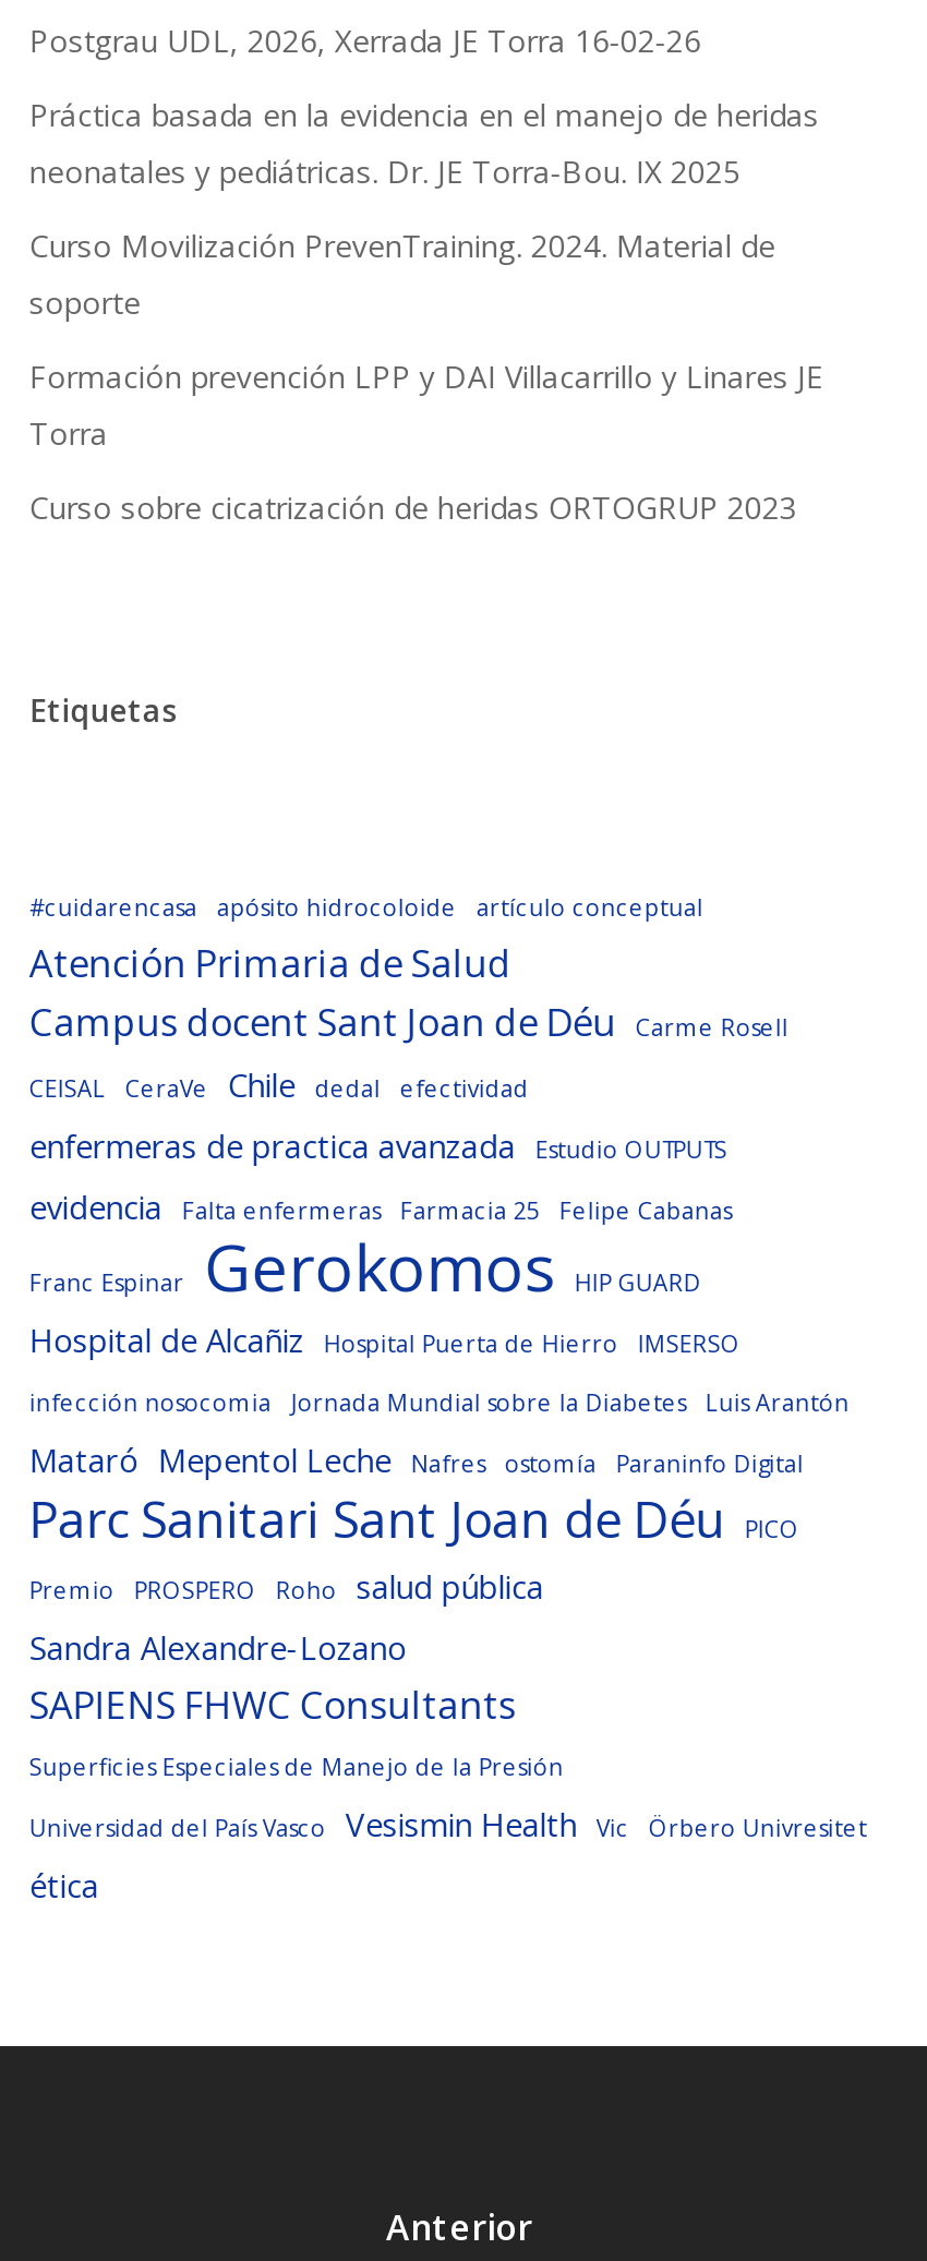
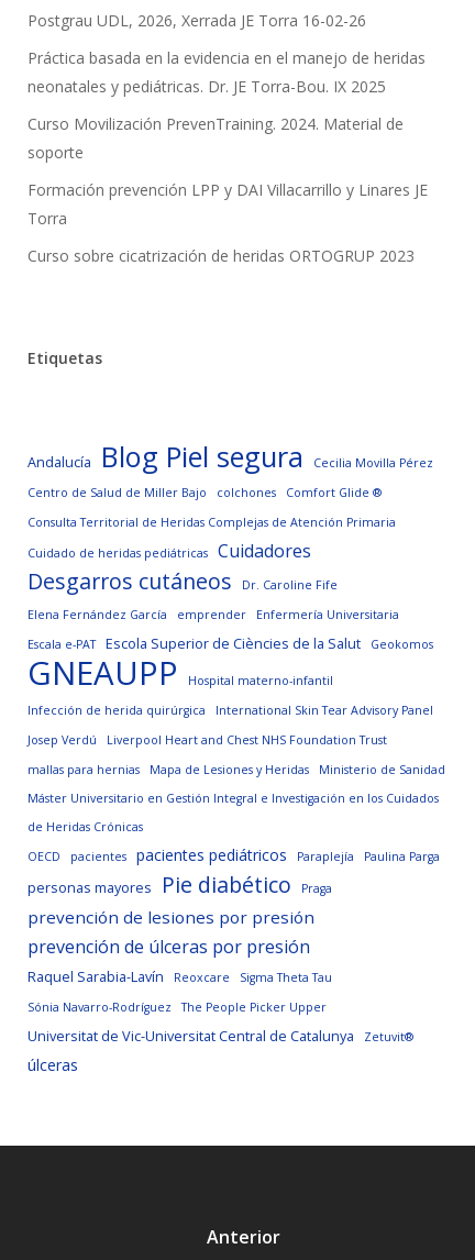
[29,892,867,1907] #cuidarencasa | apósito hidrocoloide | artículo conceptual | Atención Primaria de Salud | Campus docent Sant Joan de Déu | Carme Rosell | CEISAL | CeraVe | Chile | dedal | efectividad | enfermeras de practica avanzada | Estudio OUTPUTS | evidencia | Falta enfermeras | Farmacia 25 | Felipe Cabanas | Franc Espinar | Gerokomos | HIP GUARD | Hospital de Alcañiz | Hospital Puerta de Hierro | IMSERSO | infección nosocomia | Jornada Mundial sobre la Diabetes | Luis Arantón | Mataró Mepentol Leche | Nafres | ostomía | Paraninfo Digital | Parc Sanitari Sant Joan de Déu | PICO | Premio | PROSPERO | Roho | salud pública | Sandra Alexandre-Lozano | SAPIENS FHWC Consultants | Superficies Especiales de Manejo de la Presión | Universidad del País Vasco | Vesismin Health | Vic | Örbero Univresitet | ética -> [27,438,445,1075] Andalucía Blog Piel segura | Cecilia Movilla Pérez | Centro de Salud de Miller Bajo | colchones | Comfort Glide ® | Consulta Territorial de Heridas Complejas de Atención Primaria | Cuidado de heridas pediátricas | Cuidadores | Desgarros cutáneos | Dr. Caroline Fife | Elena Fernández García | emprender | Enfermería Universitaria | Escala e-PAT | Escola Superior de Ciències de la Salut | Geokomos | GNEAUPP | Hospital materno-infantil | Infección de herida quirúrgica | International Skin Tear Advisory Panel | Josep Verdú | Liverpool Heart and Chest NHS Foundation Trust | mallas para hernias | Mapa de Lesiones y Heridas | Ministerio de Sanidad | Máster Universitario en Gestión Integral e Investigación en los Cuidados | de Heridas Crónicas | OECD | pacientes | pacientes pediátricos | Paraplejía | Paulina Parga | personas mayores Pie diabético | Praga | prevención de lesiones por presión | prevención de úlceras por presión | Raquel Sarabia-Lavín | Reoxcare | Sigma Theta Tau | Sónia Navarro-Rodríguez | The People Picker Upper | Universitat de Vic-Universitat Central de Catalunya | Zetuvit® | úlceras

